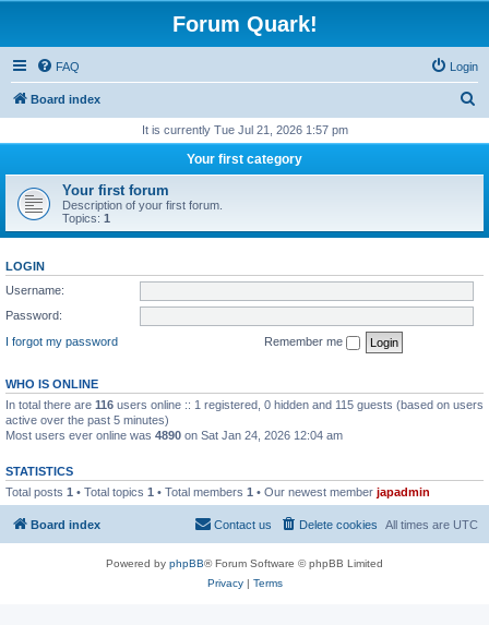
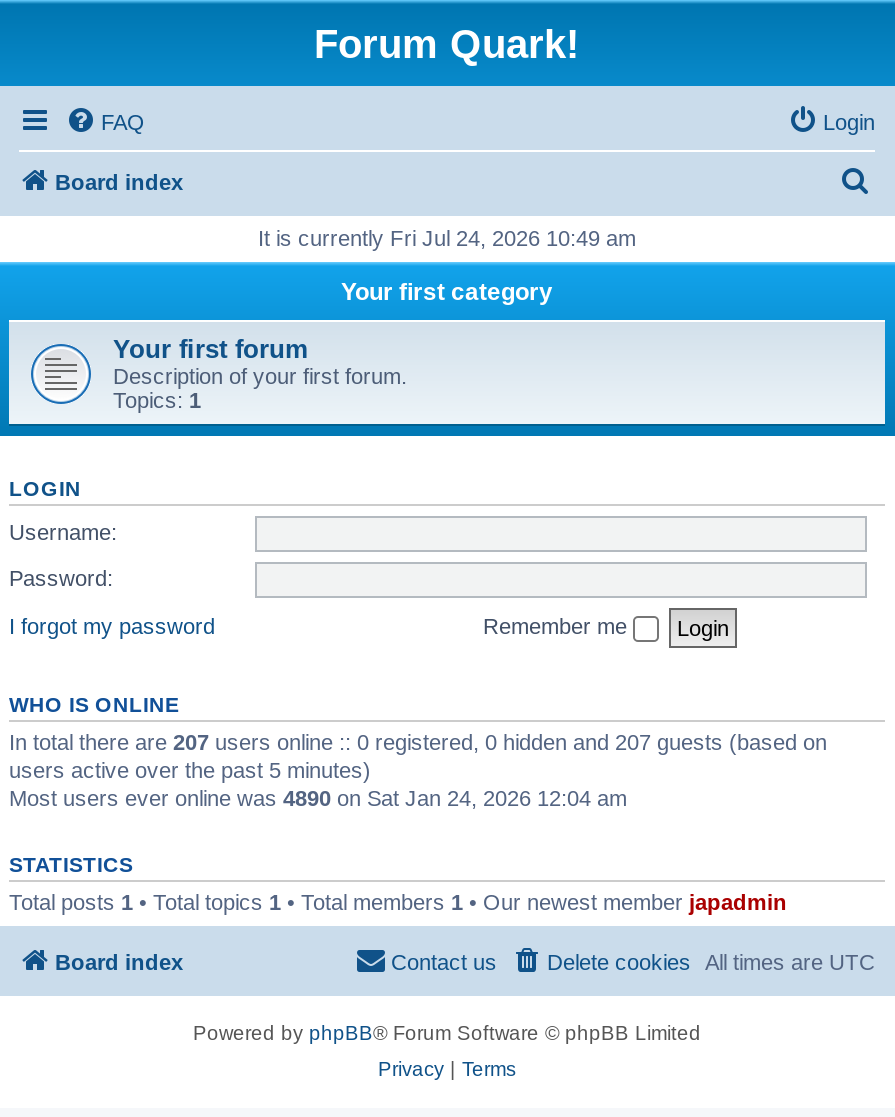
[141,123,348,136] It is currently Tue Jul 21, 2026 1:57 pm -> [258,226,636,250] It is currently Fri Jul 24, 2026 10:49 am
[5,398,484,426] In total there are 116 users online :: 1 registered, 0 hidden and 115 guests (based on users | active over the past 5 minutes) -> [9,729,827,781] In total there are 207 users online :: 0 registered, 0 hidden and 207 guests (based on | users active over the past 5 minutes)

